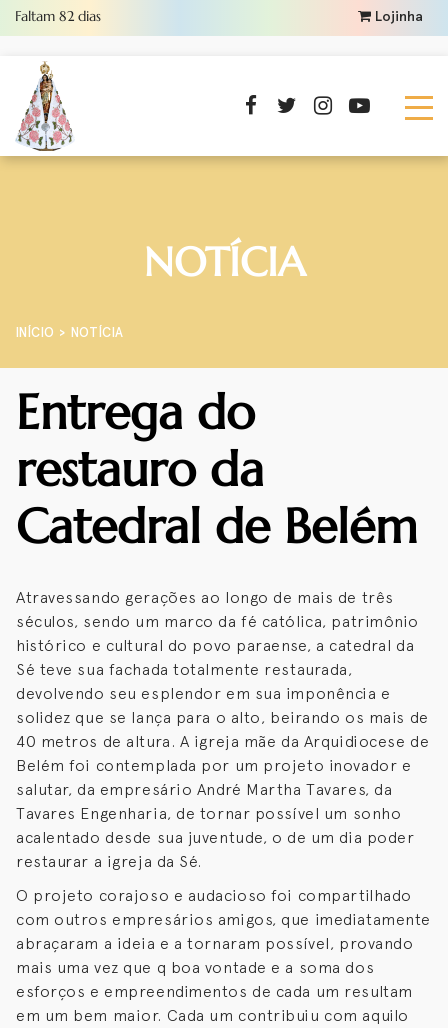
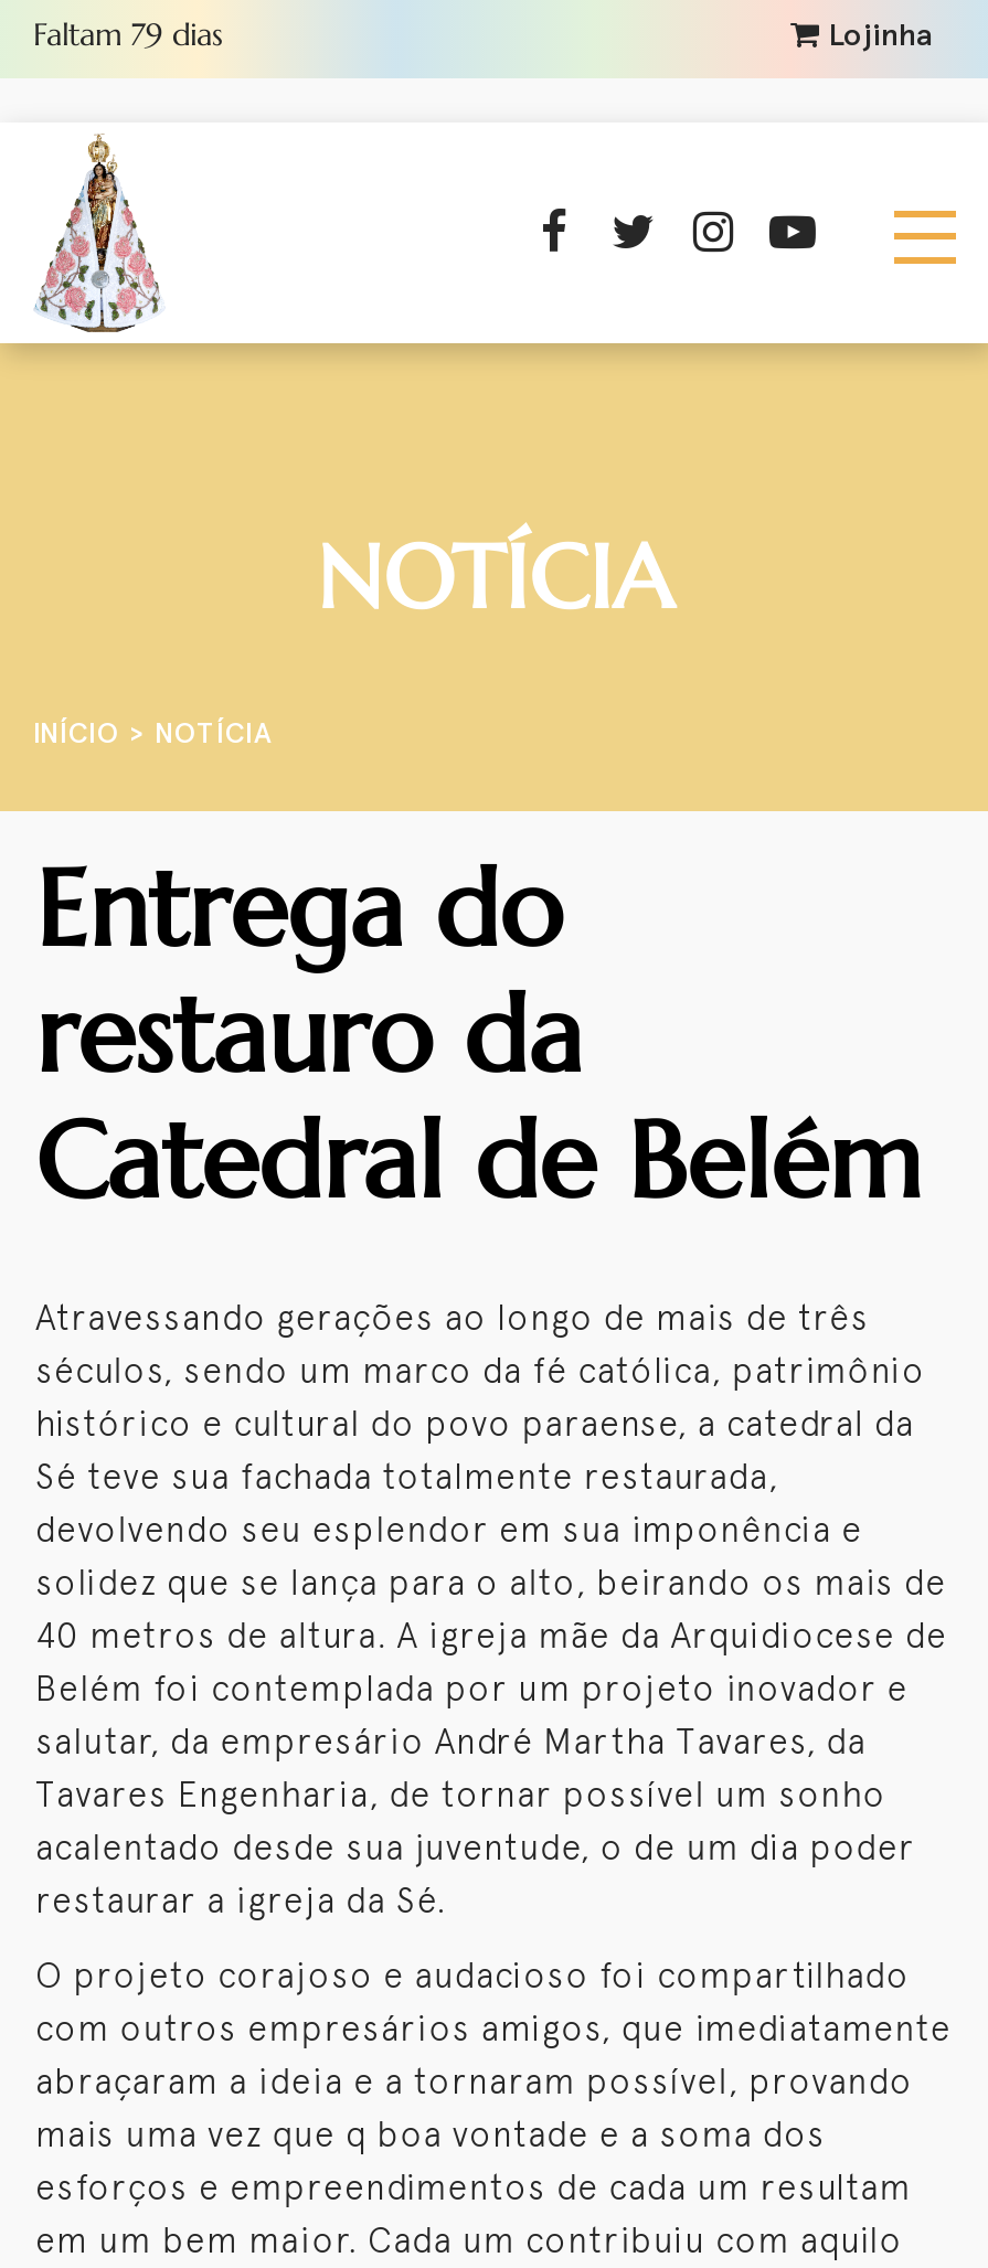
[15,6,101,24] Faltam 82 dias -> [33,13,223,53] Faltam 79 dias

